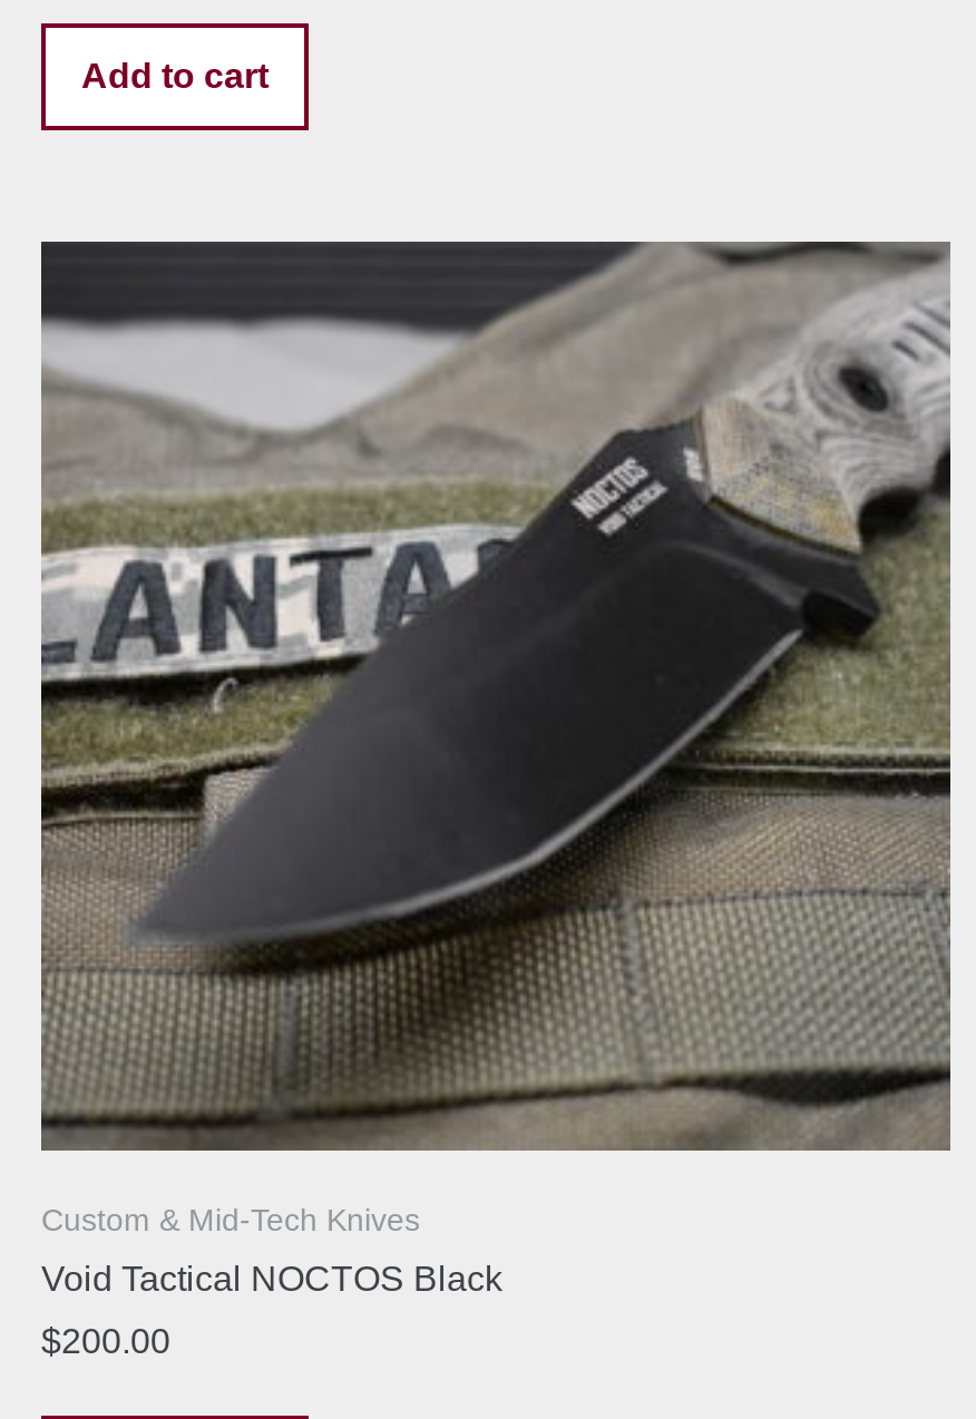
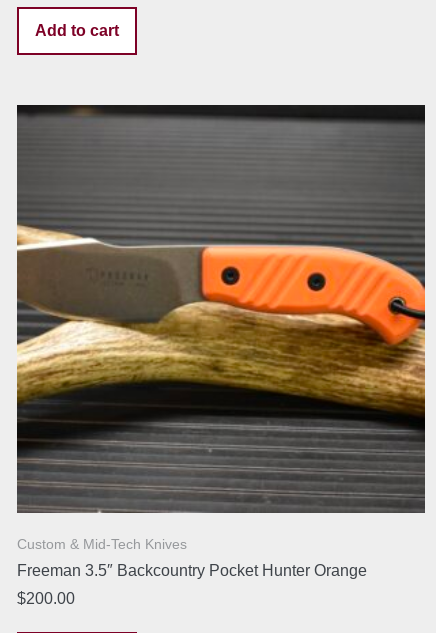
[39,241,953,1152] [image] -> [16,104,426,513] [image]
[41,1261,502,1299] Void Tactical NOCTOS Black -> [17,562,367,579] Freeman 3.5″ Backcountry Pocket Hunter Orange

